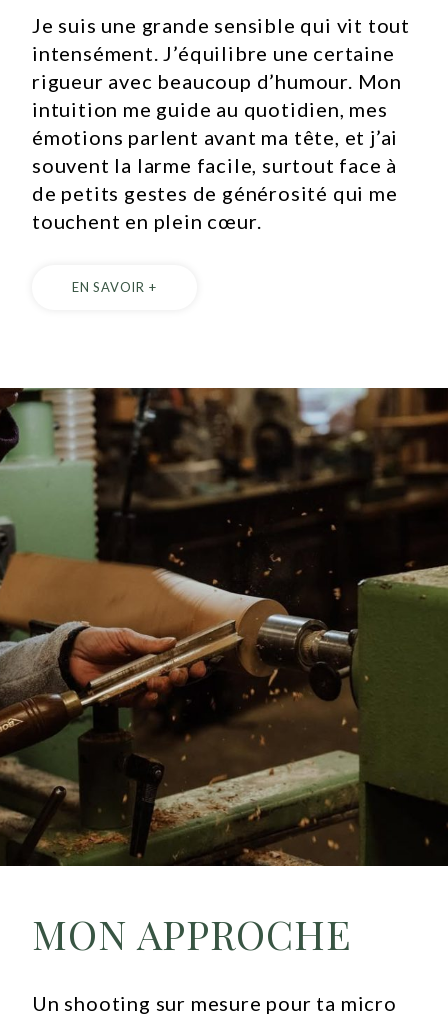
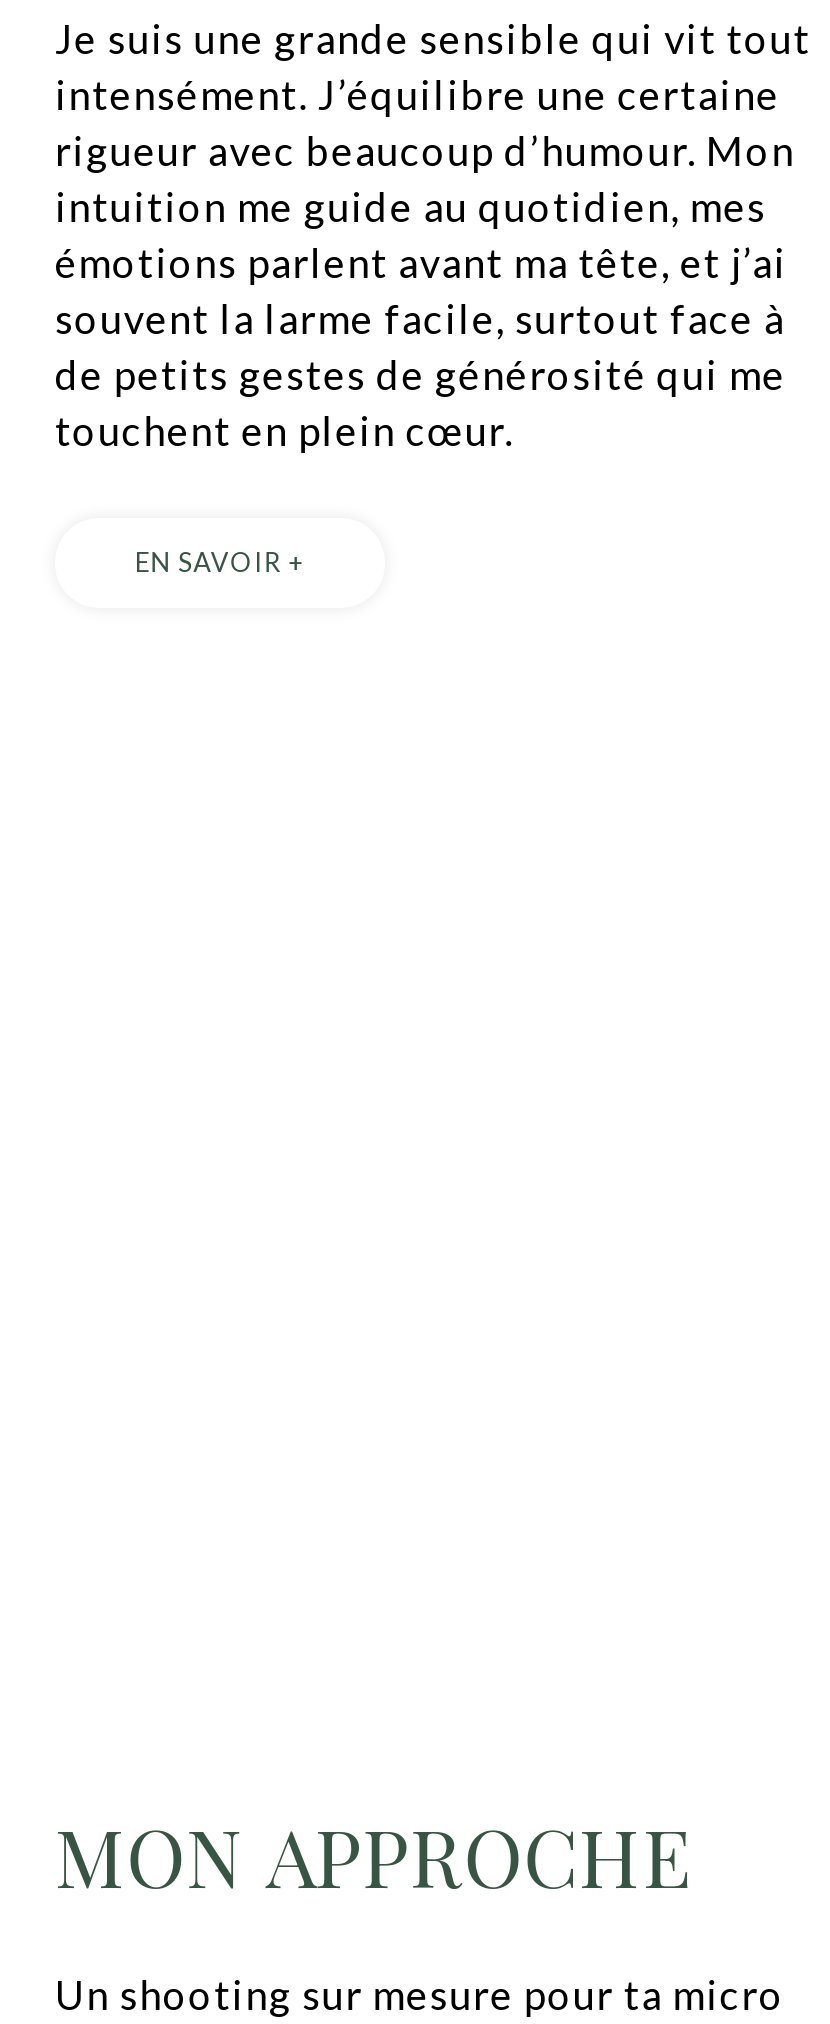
[3,387,445,867] [image] -> none

